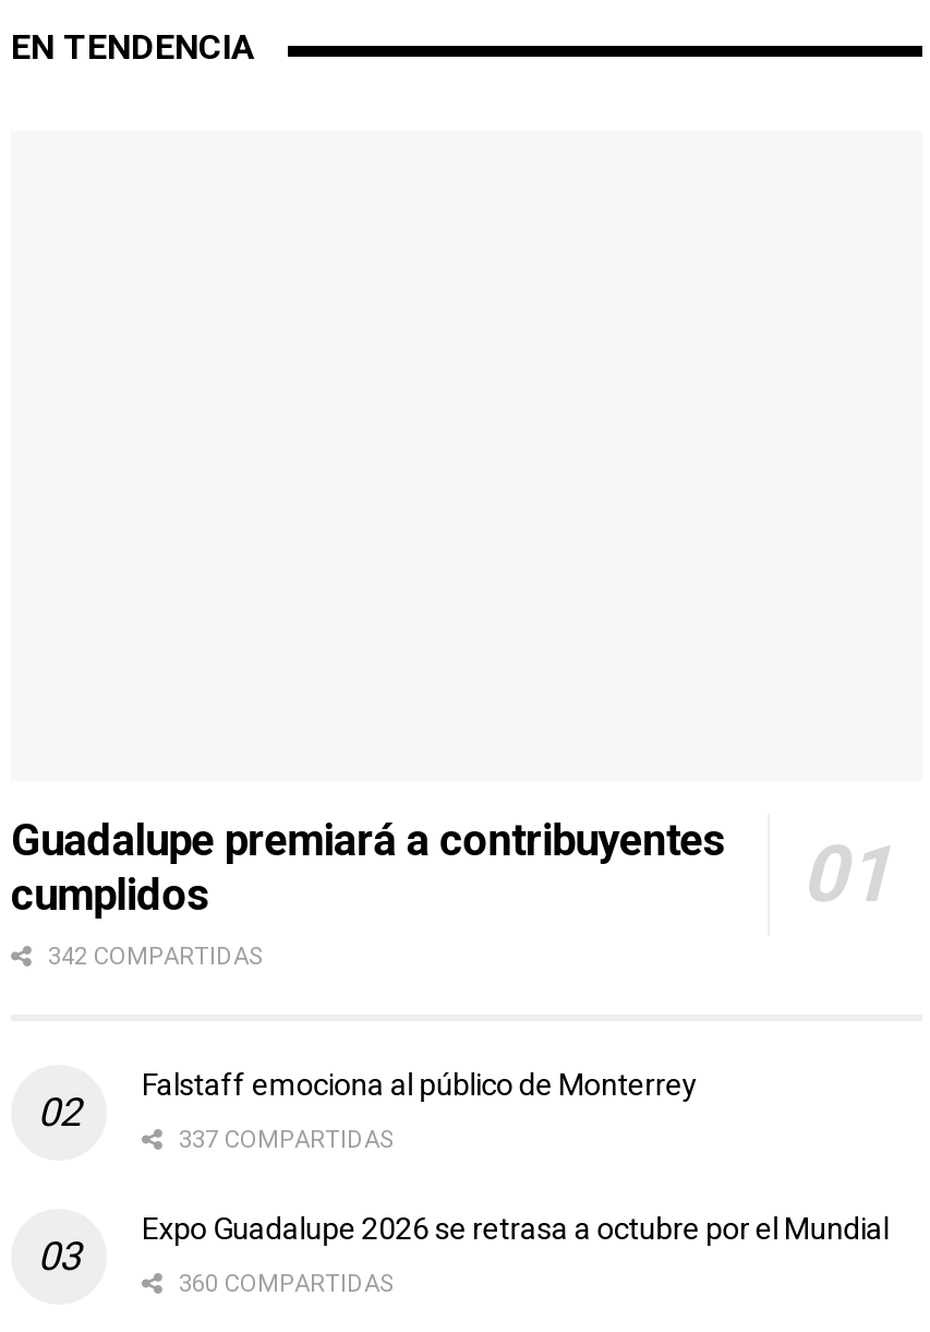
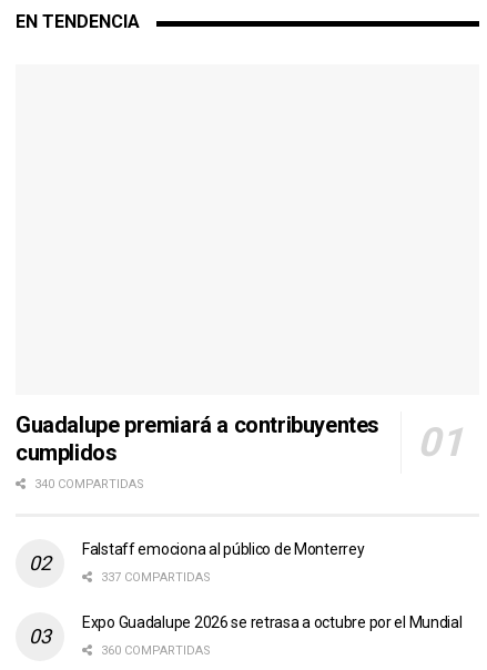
[41,943,264,972] 342 COMPARTIDAS -> [31,477,144,492] 340 COMPARTIDAS

